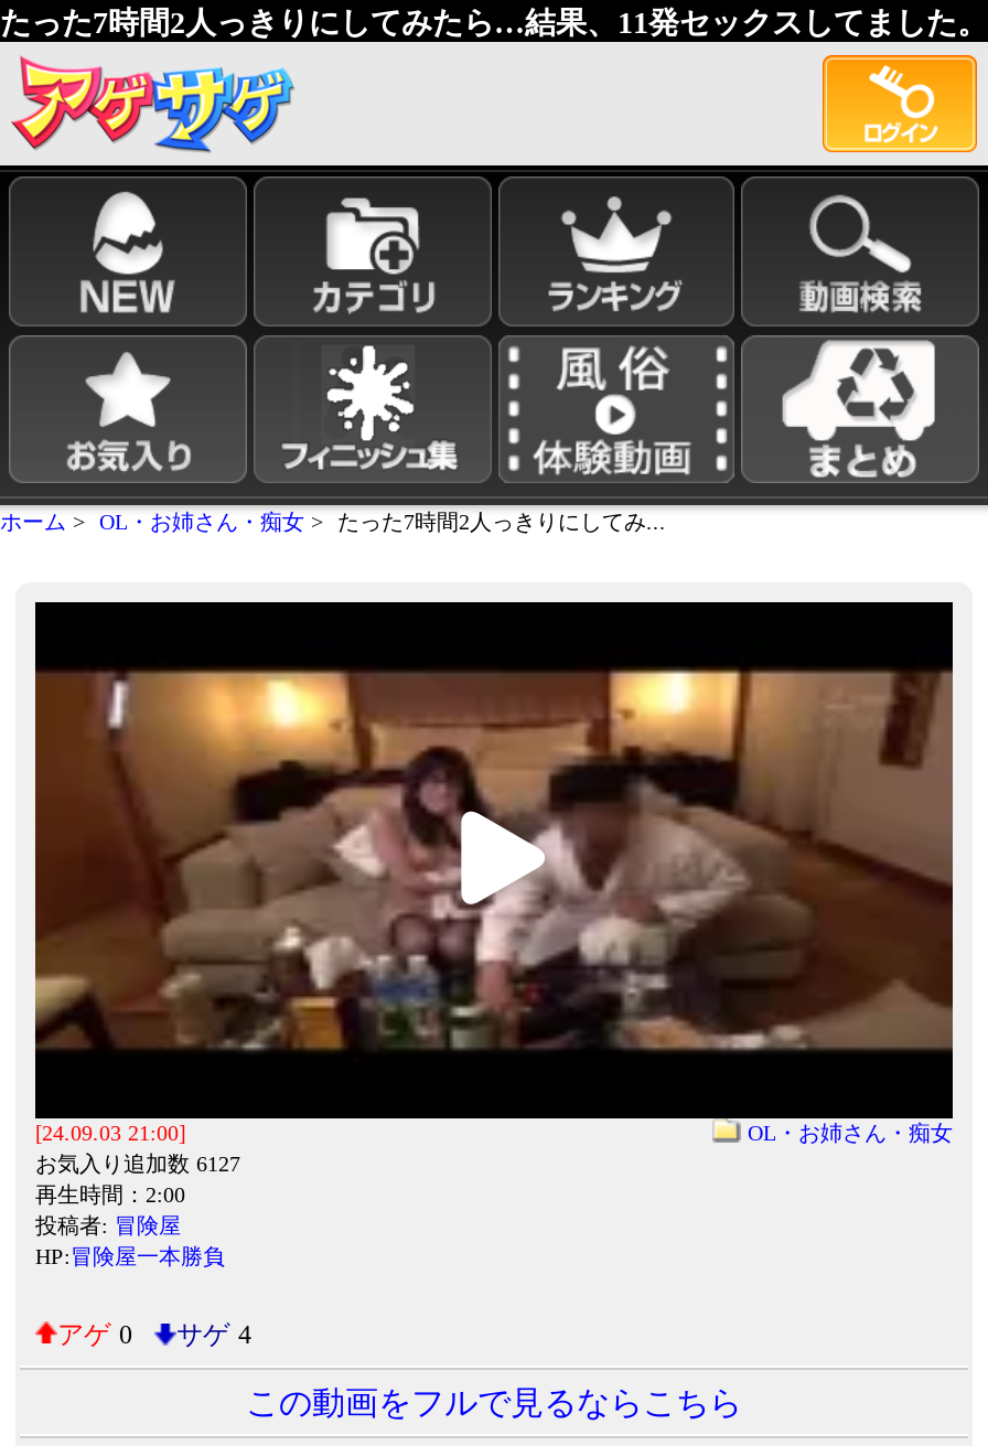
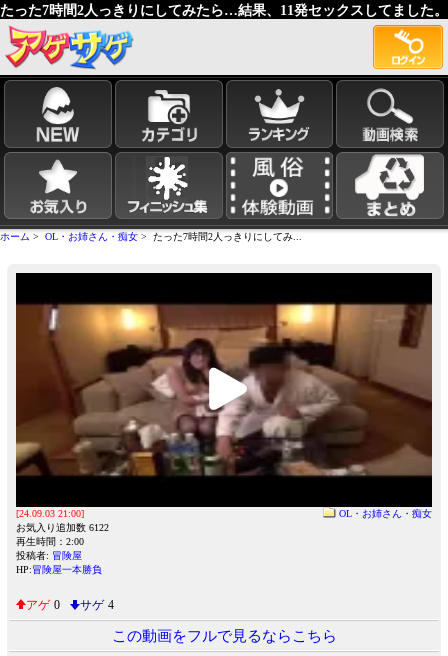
[35,1150,240,1175] お気入り追加数 6127 -> [16,521,109,532] お気入り追加数 6122

